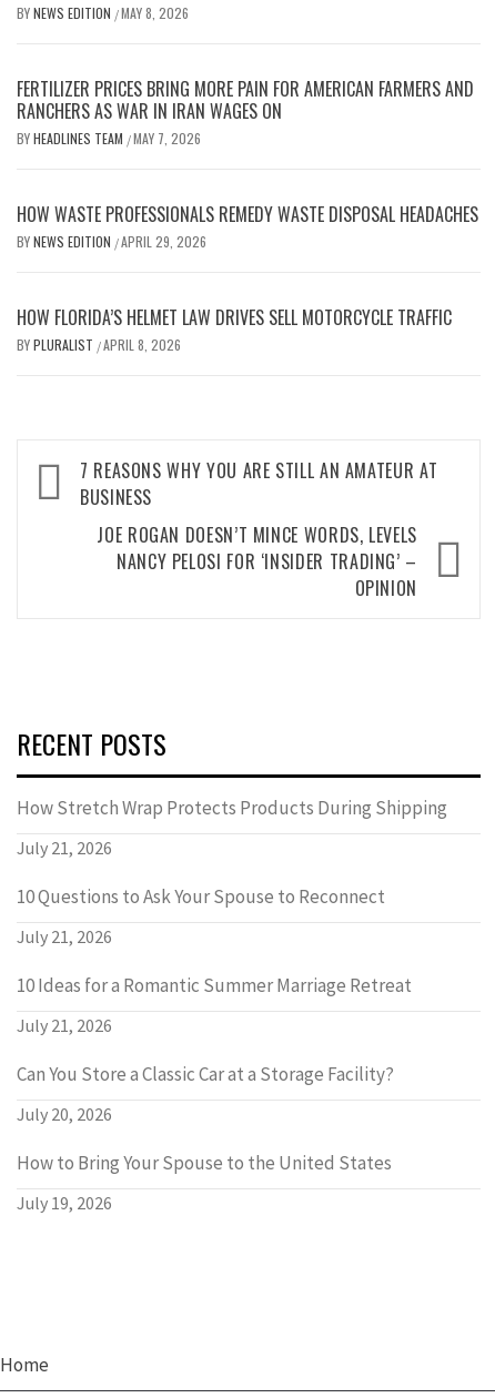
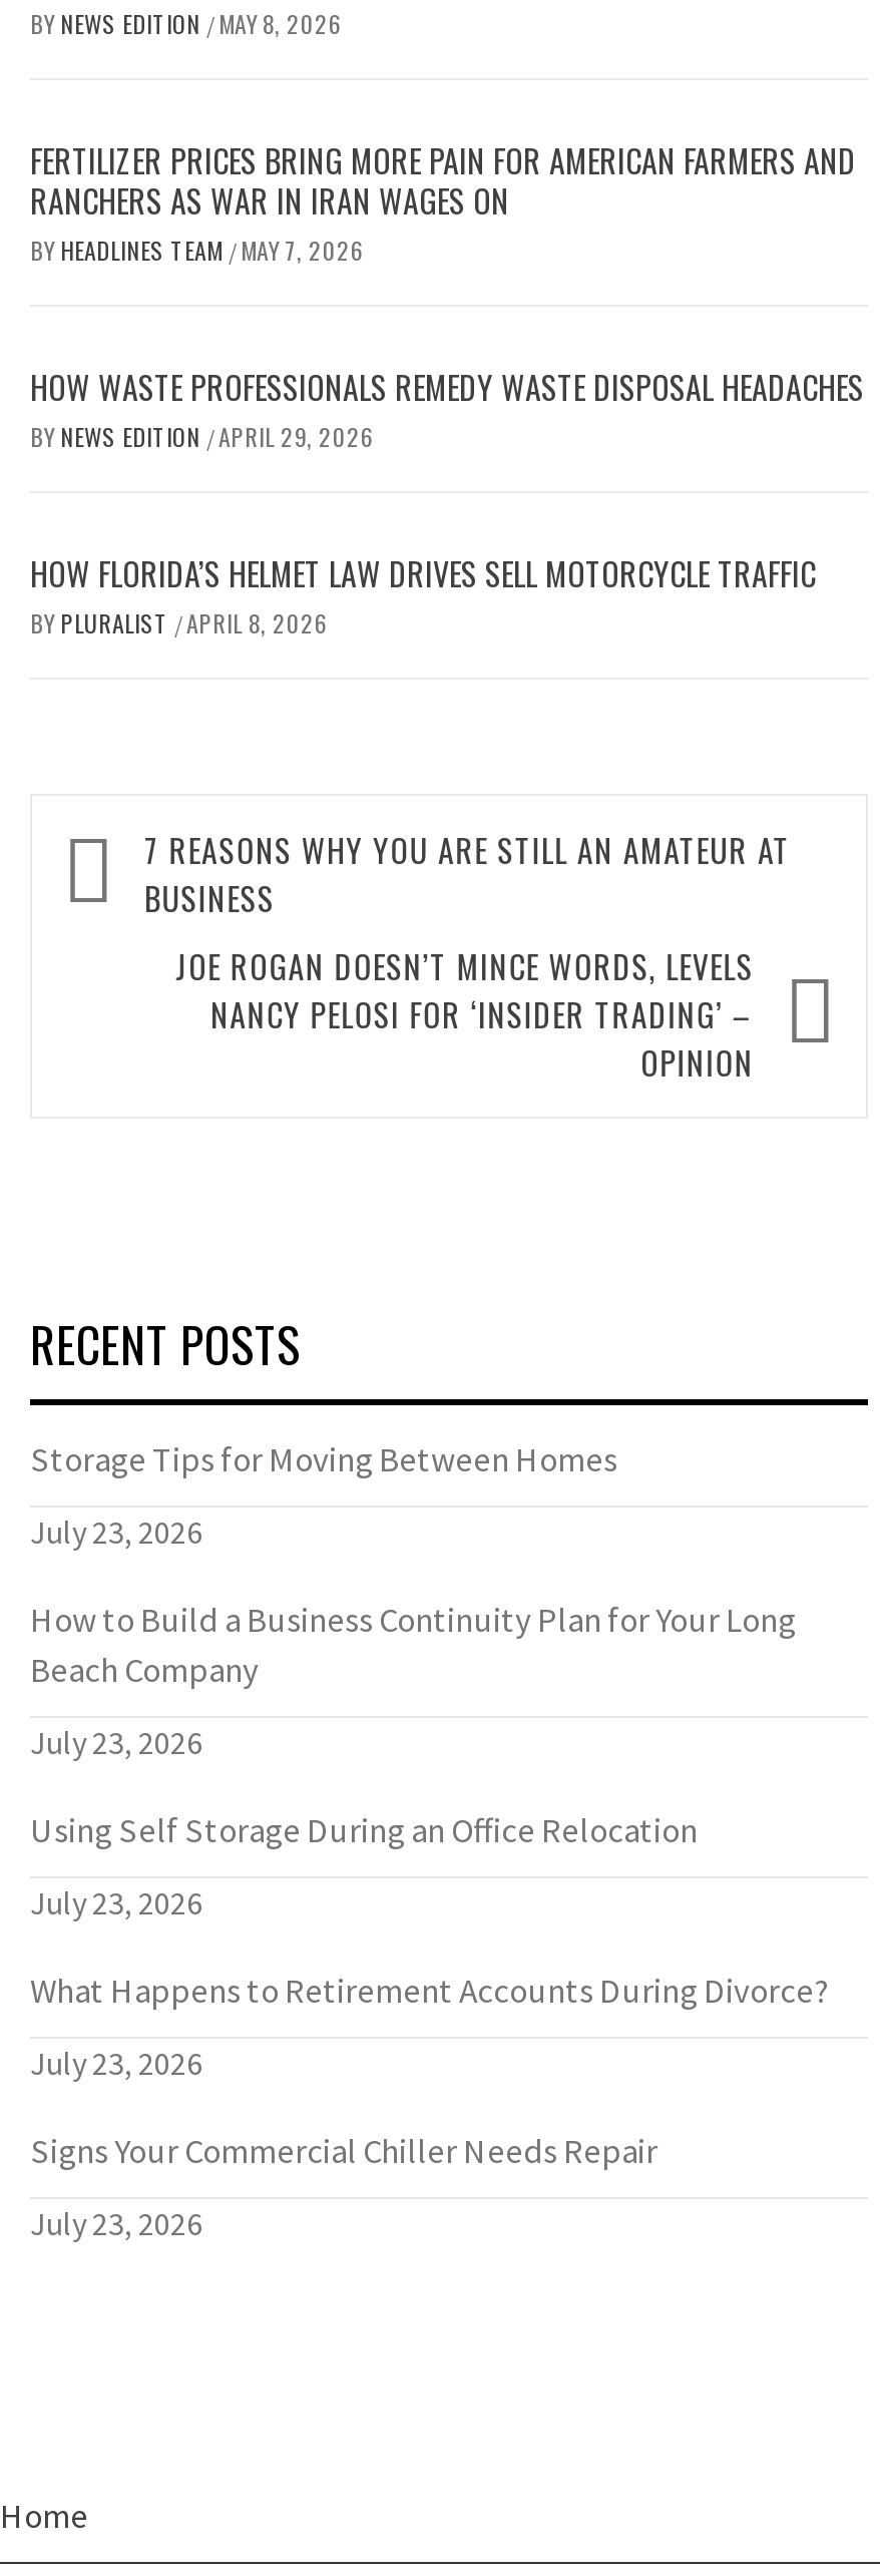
[17,796,447,820] How Stretch Wrap Protects Products During Shipping -> [30,1437,617,1481] Storage Tips for Moving Between Homes
[17,837,112,859] July 21, 2026 -> [30,1512,202,1552] July 23, 2026
[17,884,385,909] 10 Questions to Ask Your Spouse to Reconnect -> [30,1598,796,1692] How to Build a Business Continuity Plan for Your Long | Beach Company
[17,925,112,948] July 21, 2026 -> [30,1722,202,1762] July 23, 2026
[17,973,412,997] 10 Ideas for a Romantic Summer Marriage Retreat -> [30,1808,698,1852] Using Self Storage During an Office Relocation
[17,1014,112,1036] July 21, 2026 -> [30,1882,202,1922] July 23, 2026
[17,1062,394,1086] Can You Store a Classic Car at a Storage Facility? -> [30,1969,830,2013] What Happens to Retirement Accounts During Divorce?
[17,1103,112,1125] July 20, 2026 -> [30,2043,202,2083] July 23, 2026
[17,1151,392,1175] How to Bring Your Spouse to the United States -> [30,2129,657,2173] Signs Your Commercial Chiller Needs Repair
[17,1192,112,1214] July 19, 2026 -> [30,2203,202,2243] July 23, 2026

